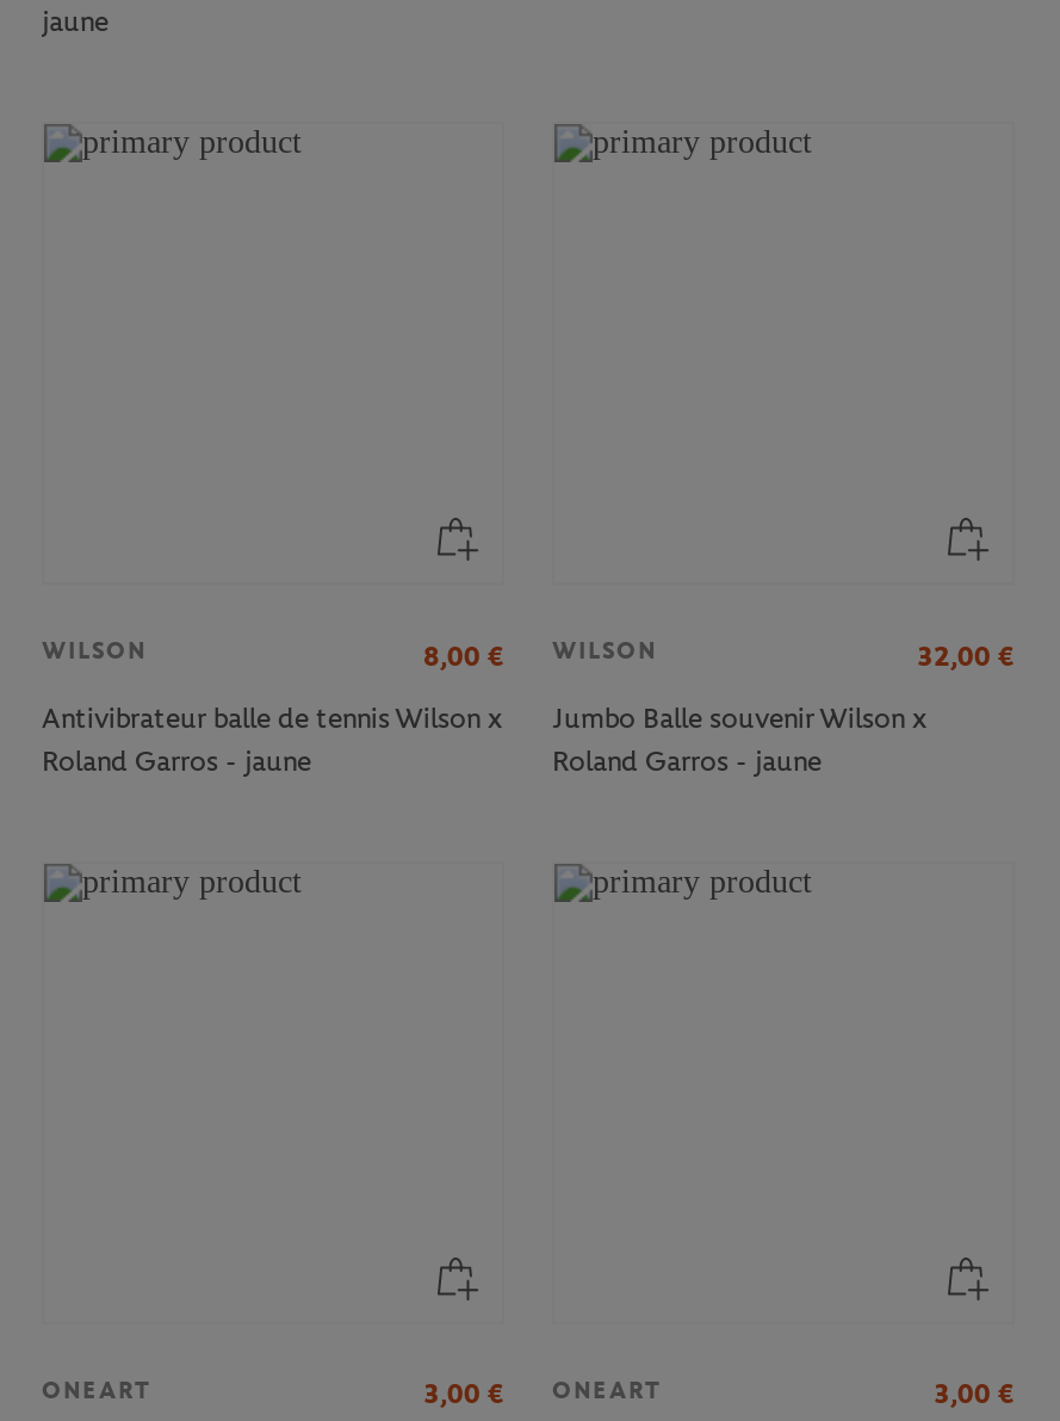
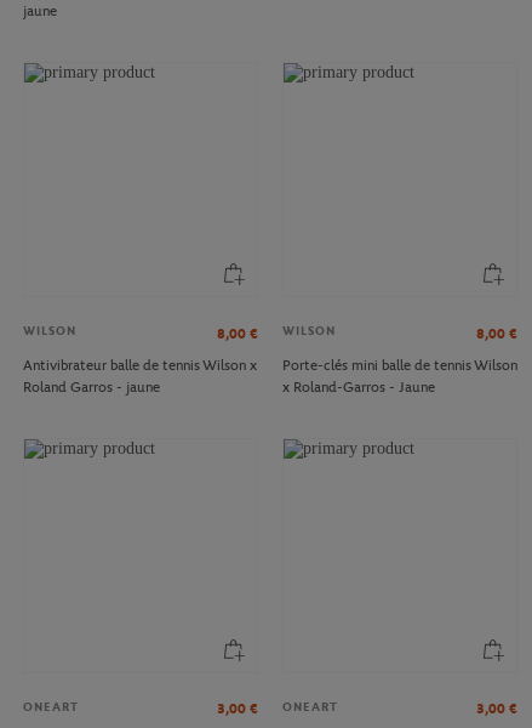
[917,639,1015,672] 32,00 € -> [476,325,517,342] 8,00 €
[552,701,926,777] Jumbo Balle souvenir Wilson x | Roland Garros - jaune -> [282,356,517,395] Porte-clés mini balle de tennis Wilson | x Roland-Garros - Jaune

